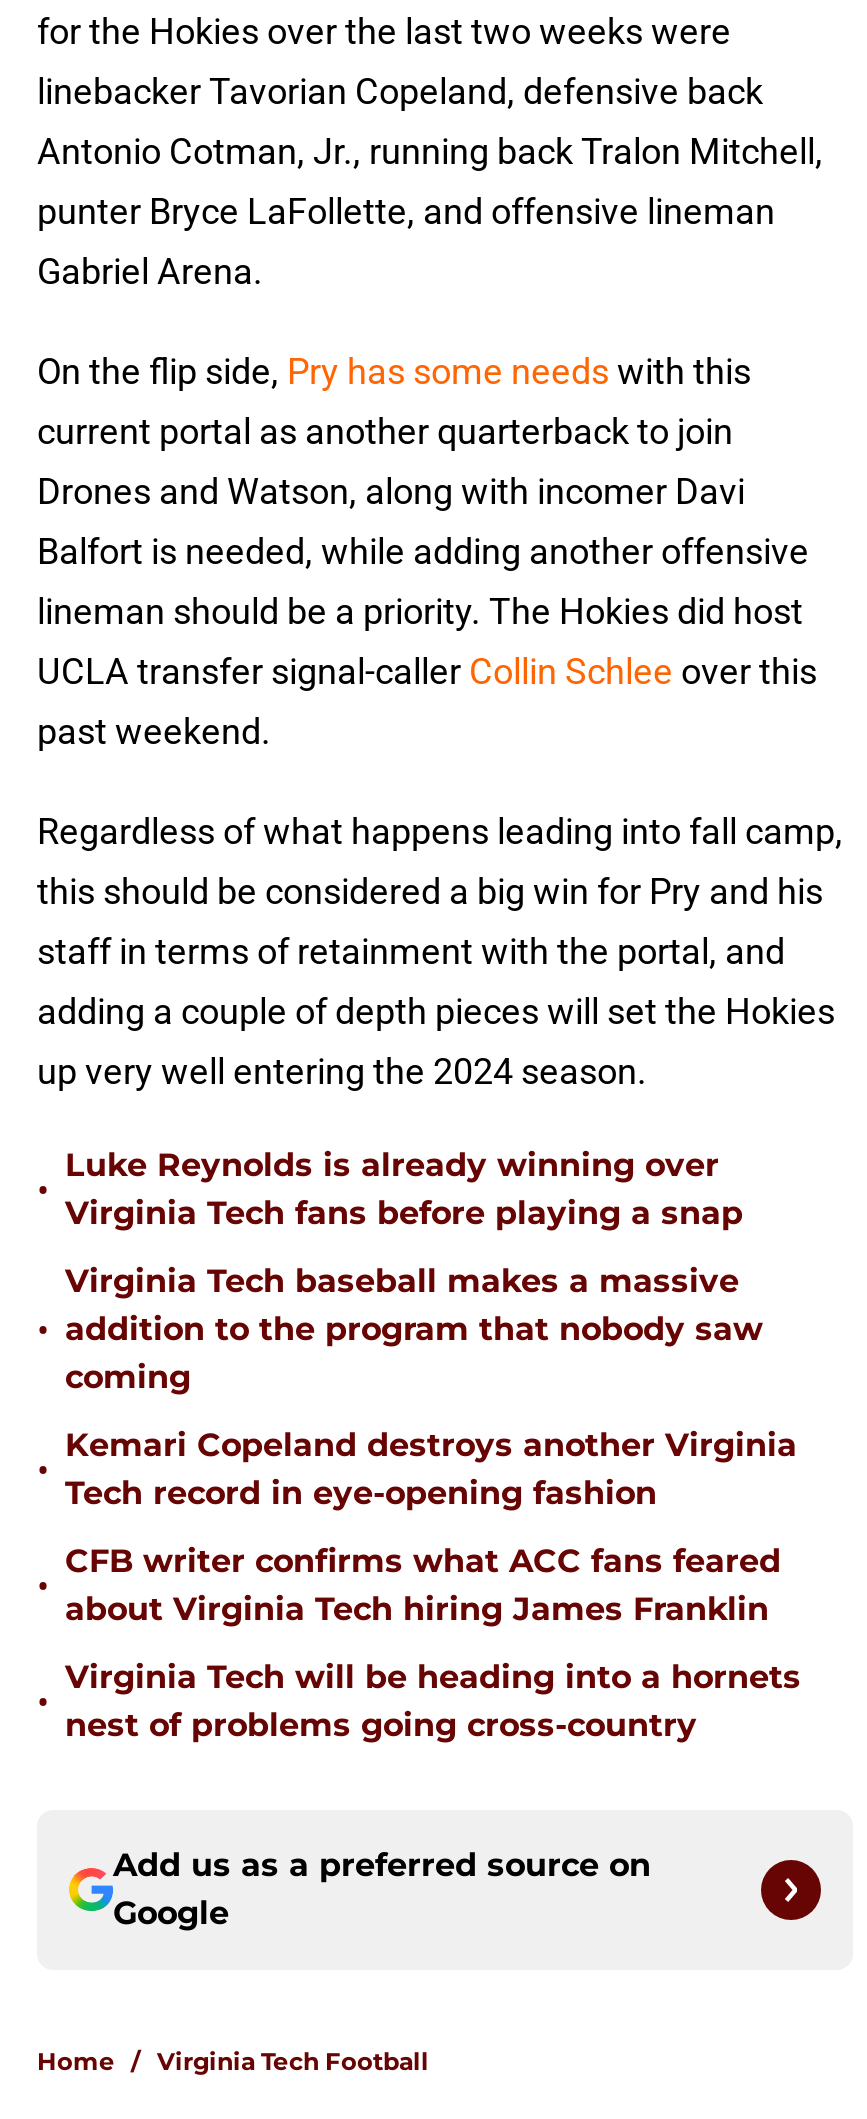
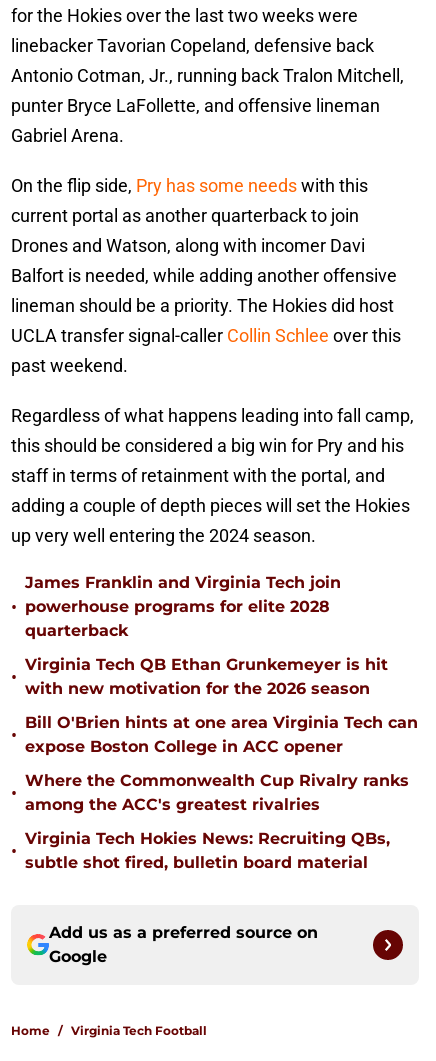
[65,1146,743,1232] Luke Reynolds is already winning over | Virginia Tech fans before playing a snap -> [25,573,341,640] James Franklin and Virginia Tech join | powerhouse programs for elite 2028 | quarterback
[65,1262,763,1396] Virginia Tech baseball makes a massive | addition to the program that nobody saw | coming -> [25,655,388,698] Virginia Tech QB Ethan Grunkemeyer is hit | with new motivation for the 2026 season
[65,1426,797,1512] Kemari Copeland destroys another Virginia | Tech record in eye-opening fashion -> [25,713,418,756] Bill O'Brien hints at one area Virginia Tech can | expose Boston College in ACC opener
[65,1542,781,1628] CFB writer confirms what ACC fans feared | about Virginia Tech hiring James Franklin -> [25,771,409,814] Where the Commonwealth Cup Rivalry ranks | among the ACC's greatest rivalries
[65,1658,801,1744] Virginia Tech will be heading into a hornets | nest of problems going cross-country -> [25,829,390,872] Virginia Tech Hokies News: Recruiting QBs, | subtle shot fired, bulletin board material

